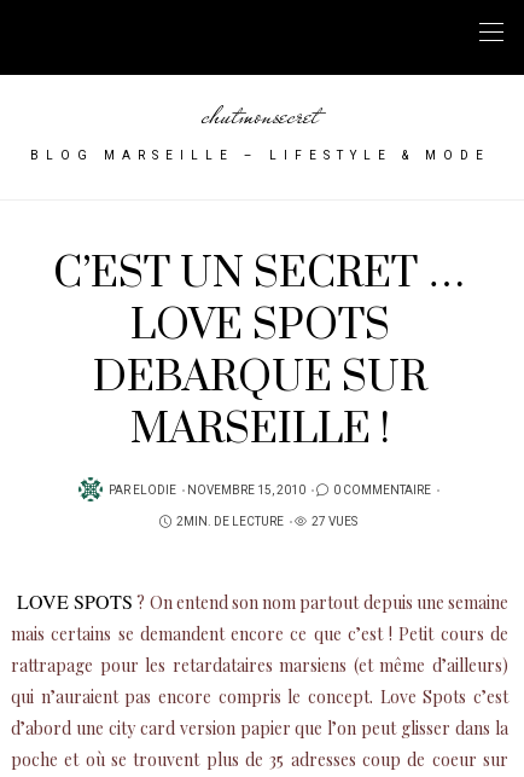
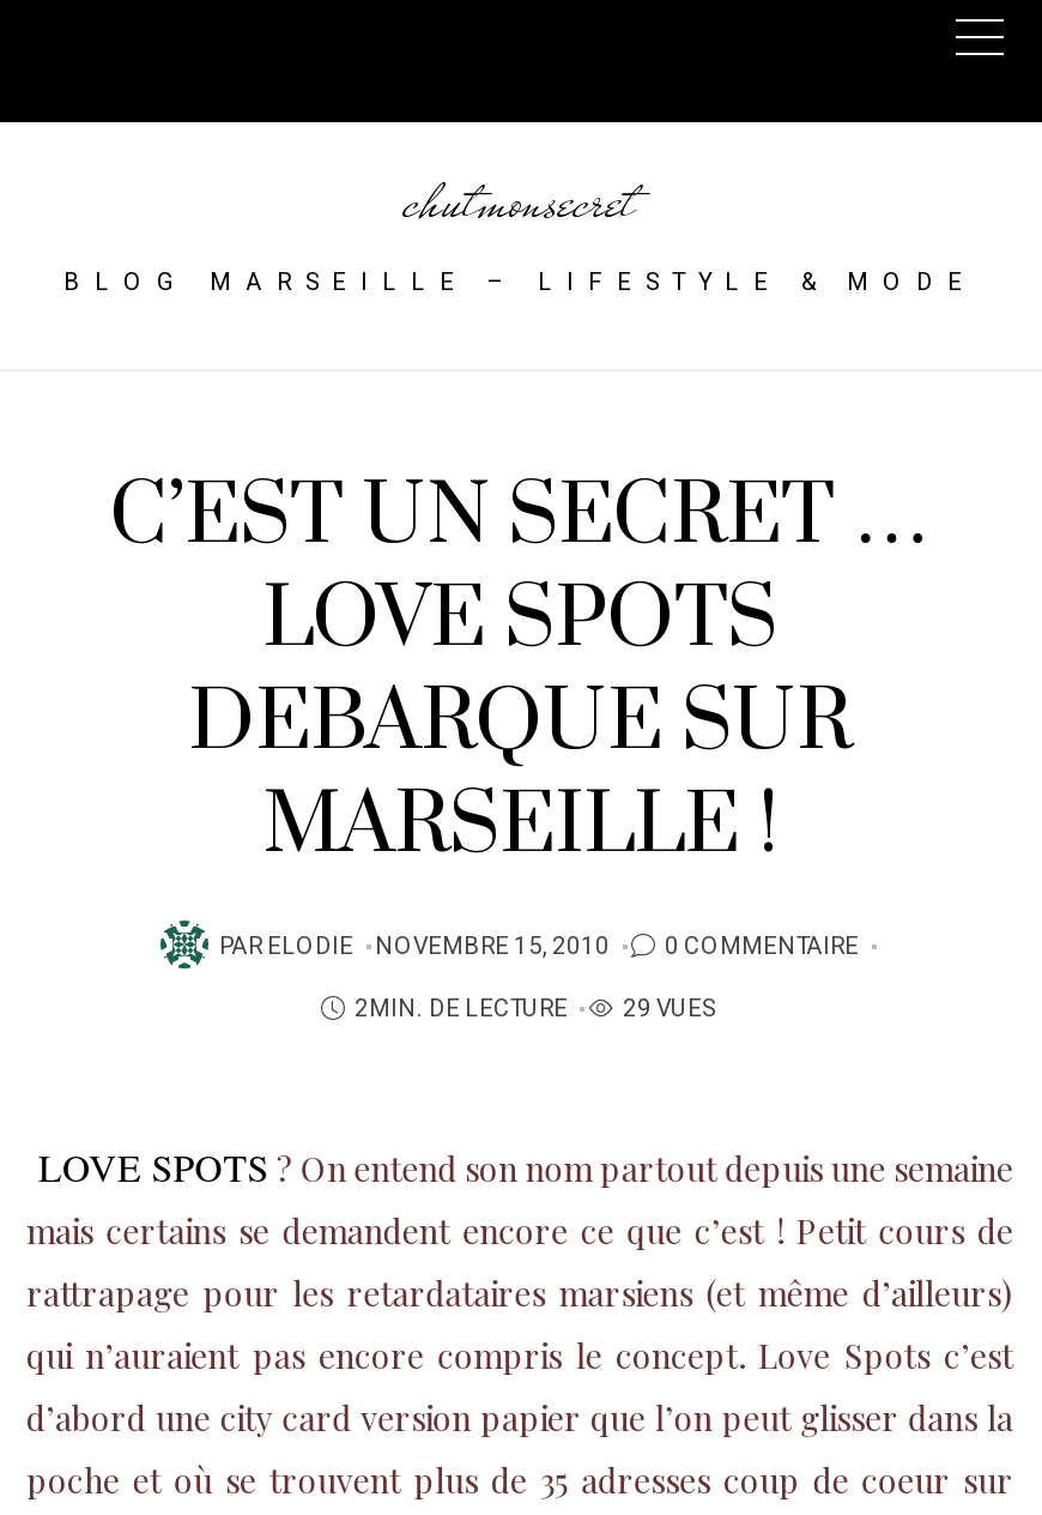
[312,514,357,530] 27 VUES -> [623,992,714,1026] 29 VUES

